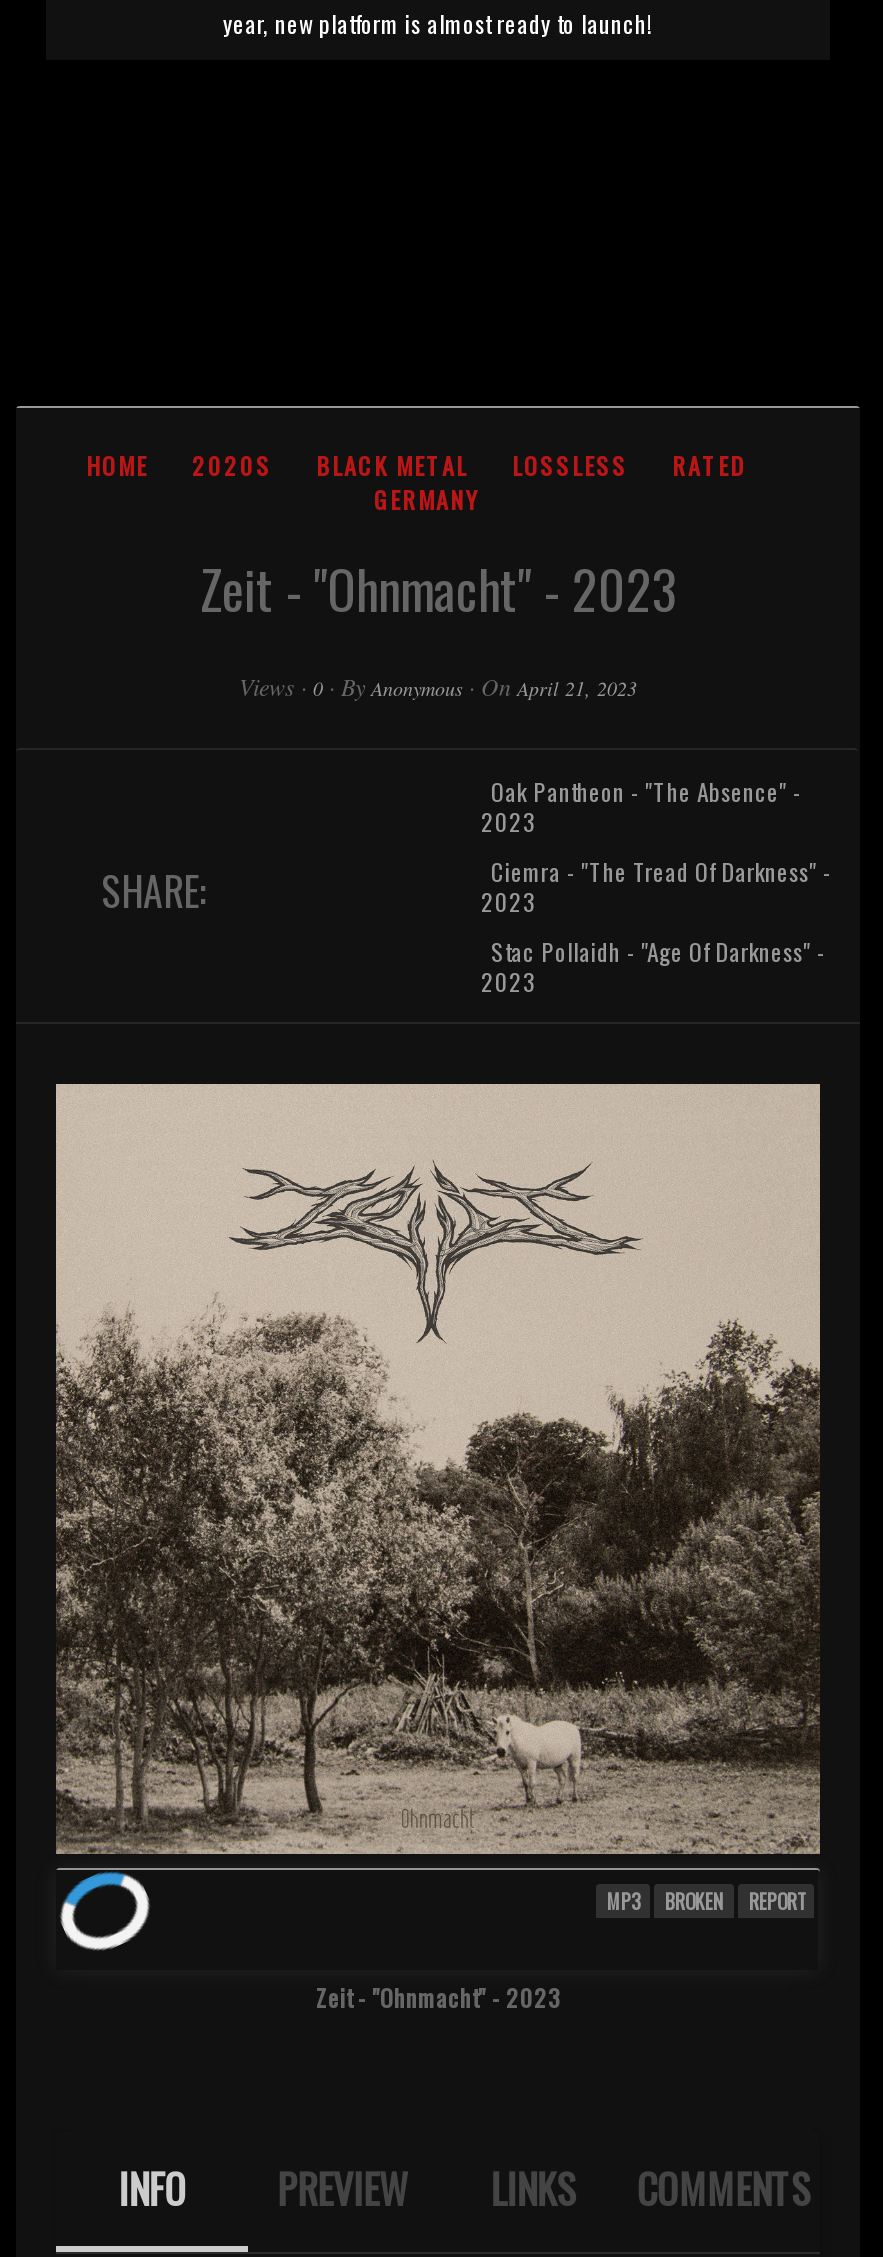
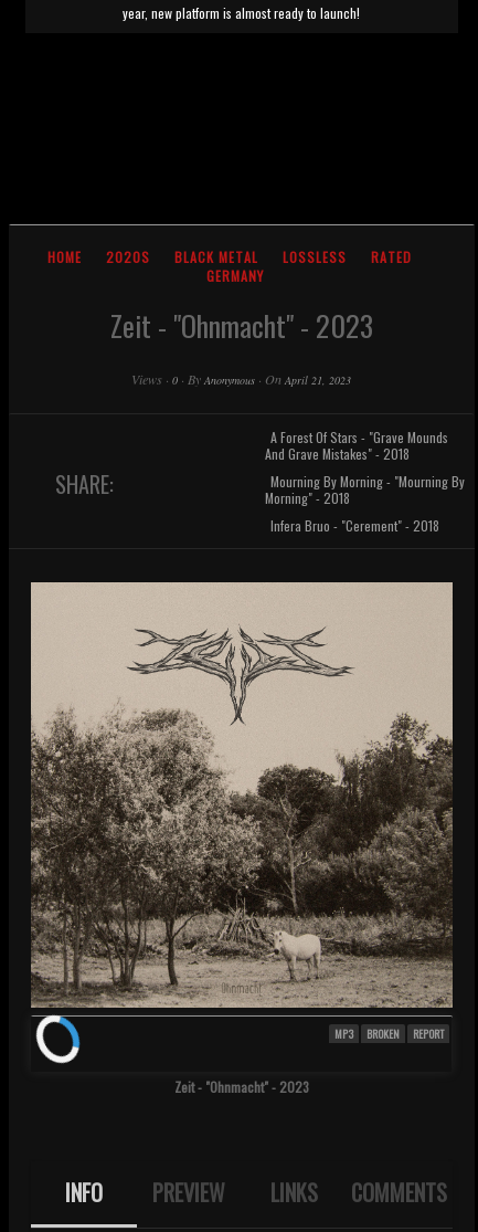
[481,774,801,838] Oak Pantheon - "The Absence" - | 2023 -> [265,428,449,463] A Forest Of Stars - "Grave Mounds | And Grave Mistakes" - 2018
[481,854,831,918] Ciemra - "The Tread Of Darkness" - | 2023 -> [265,472,465,507] Mourning By Morning - "Mourning By | Morning" - 2018
[481,934,825,998] Stac Pollaidh - "Age Of Darkness" - | 2023 -> [271,516,440,535] Infera Bruo - "Cerement" - 2018
[58,1870,152,1954] [image] -> [33,1015,83,1064] [image]

